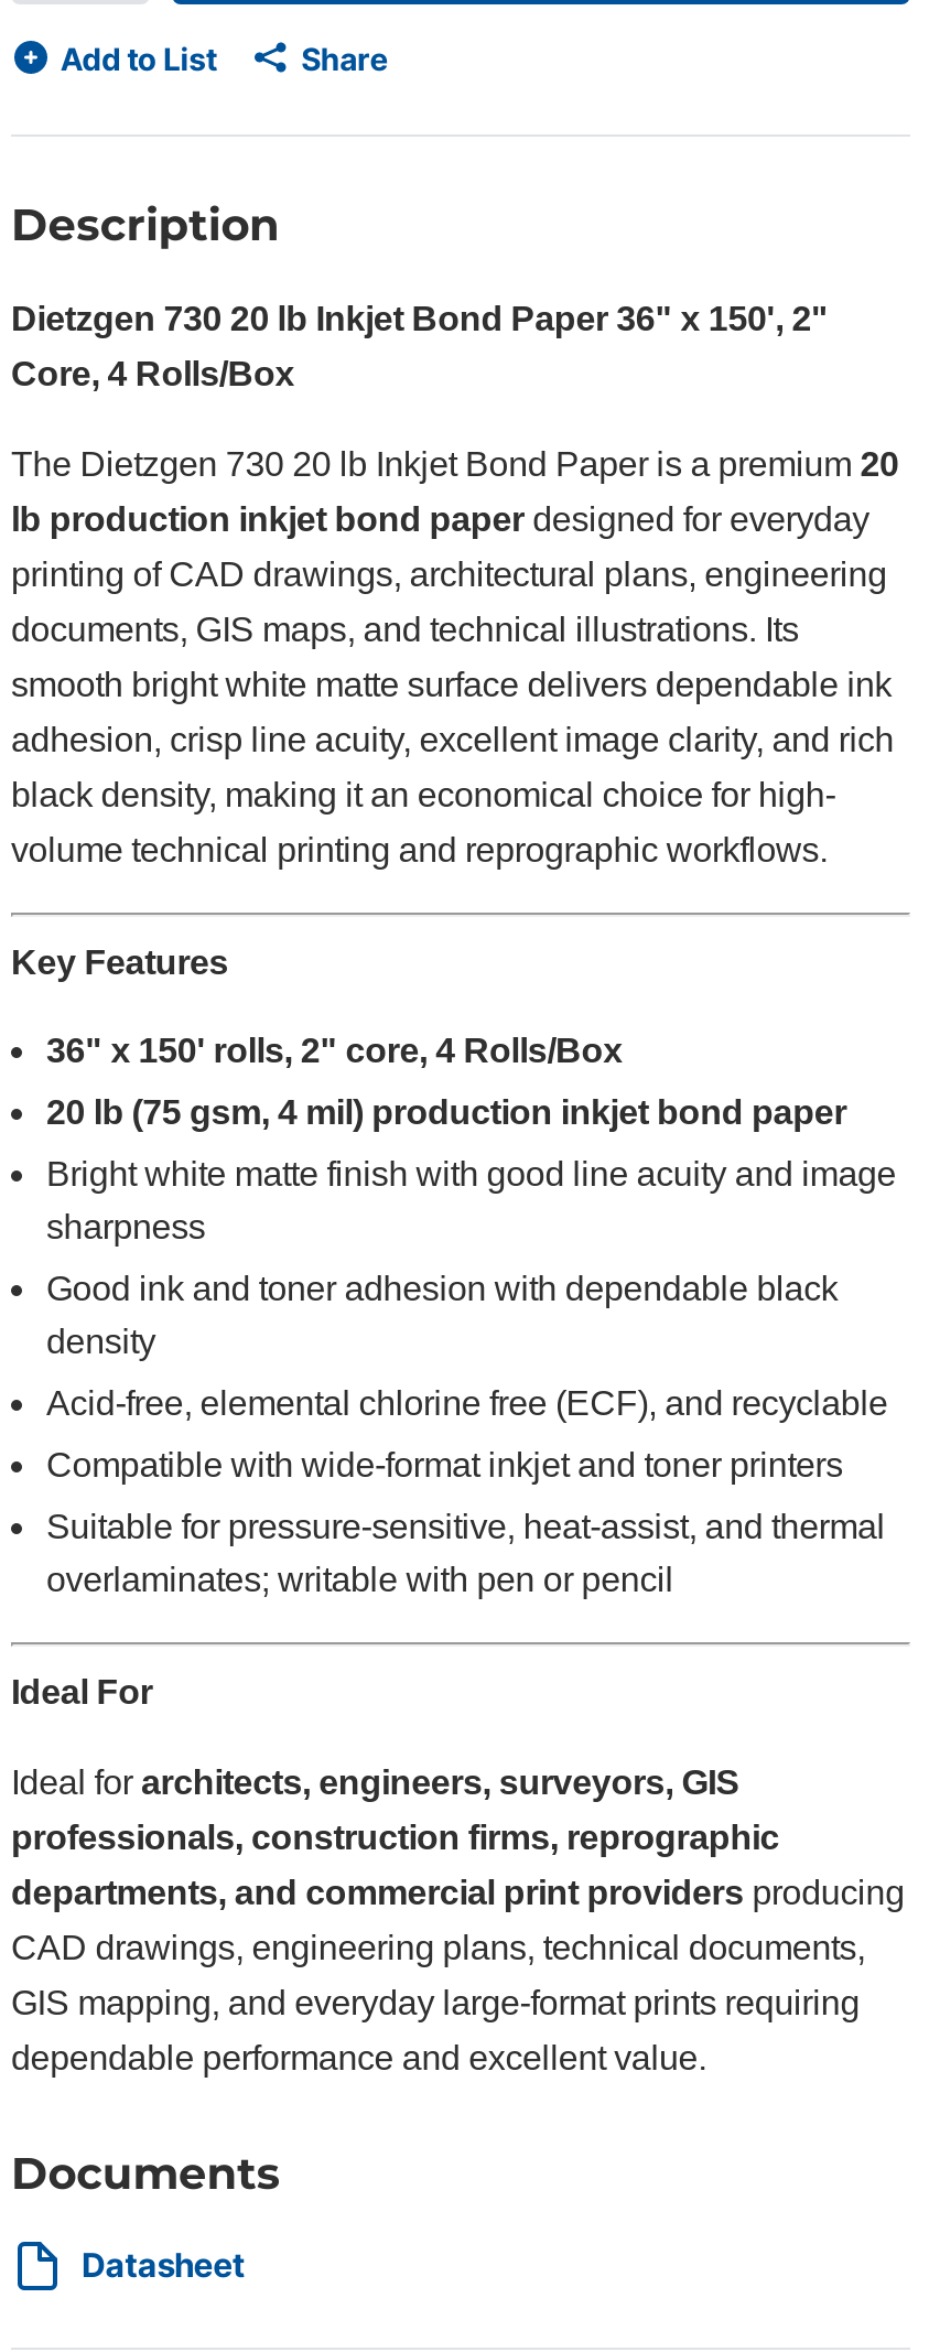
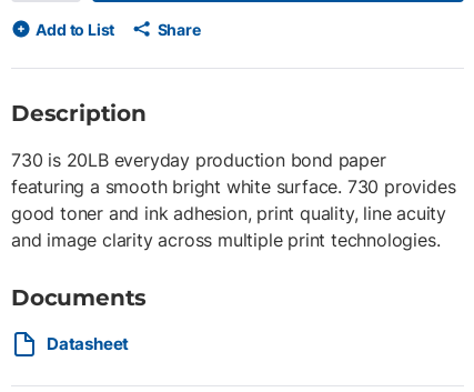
[11,300,905,2076] Dietzgen 730 20 lb Inkjet Bond Paper 36" x 150', 2" | Core, 4 Rolls/Box | The Dietzgen 730 20 lb Inkjet Bond Paper is a premium 20 | lb production inkjet bond paper designed for everyday | printing of CAD drawings, architectural plans, engineering | documents, GIS maps, and technical illustrations. Its | smooth bright white matte surface delivers dependable ink | adhesion, crisp line acuity, excellent image clarity, and rich | black density, making it an economical choice for high- | volume technical printing and reprographic workflows. | Key Features | 36" x 150' rolls, 2" core, 4 Rolls/Box | 20 lb (75 gsm, 4 mil) production inkjet bond paper | Bright white matte finish with good line acuity and image | sharpness | Good ink and toner adhesion with dependable black | density | Acid-free, elemental chlorine free (ECF), and recyclable | Compatible with wide-format inkjet and toner printers | Suitable for pressure-sensitive, heat-assist, and thermal | overlaminates; writable with pen or pencil | Ideal For | Ideal for architects, engineers, surveyors, GIS | professionals, construction firms, reprographic | departments, and commercial print providers producing | CAD drawings, engineering plans, technical documents, | GIS mapping, and everyday large-format prints requiring | dependable performance and excellent value. -> [11,149,456,251] 730 is 20LB everyday production bond paper | featuring a smooth bright white surface. 730 provides | good toner and ink adhesion, print quality, line acuity | and image clarity across multiple print technologies.

